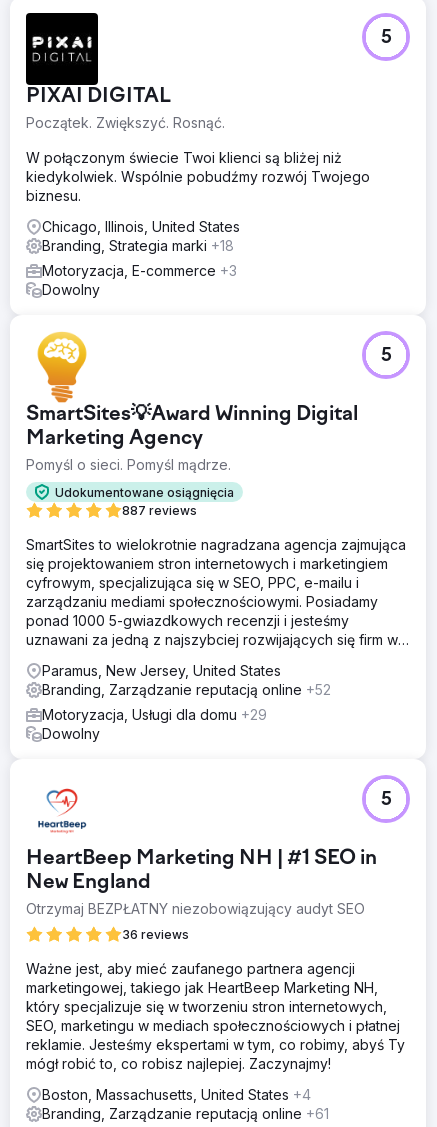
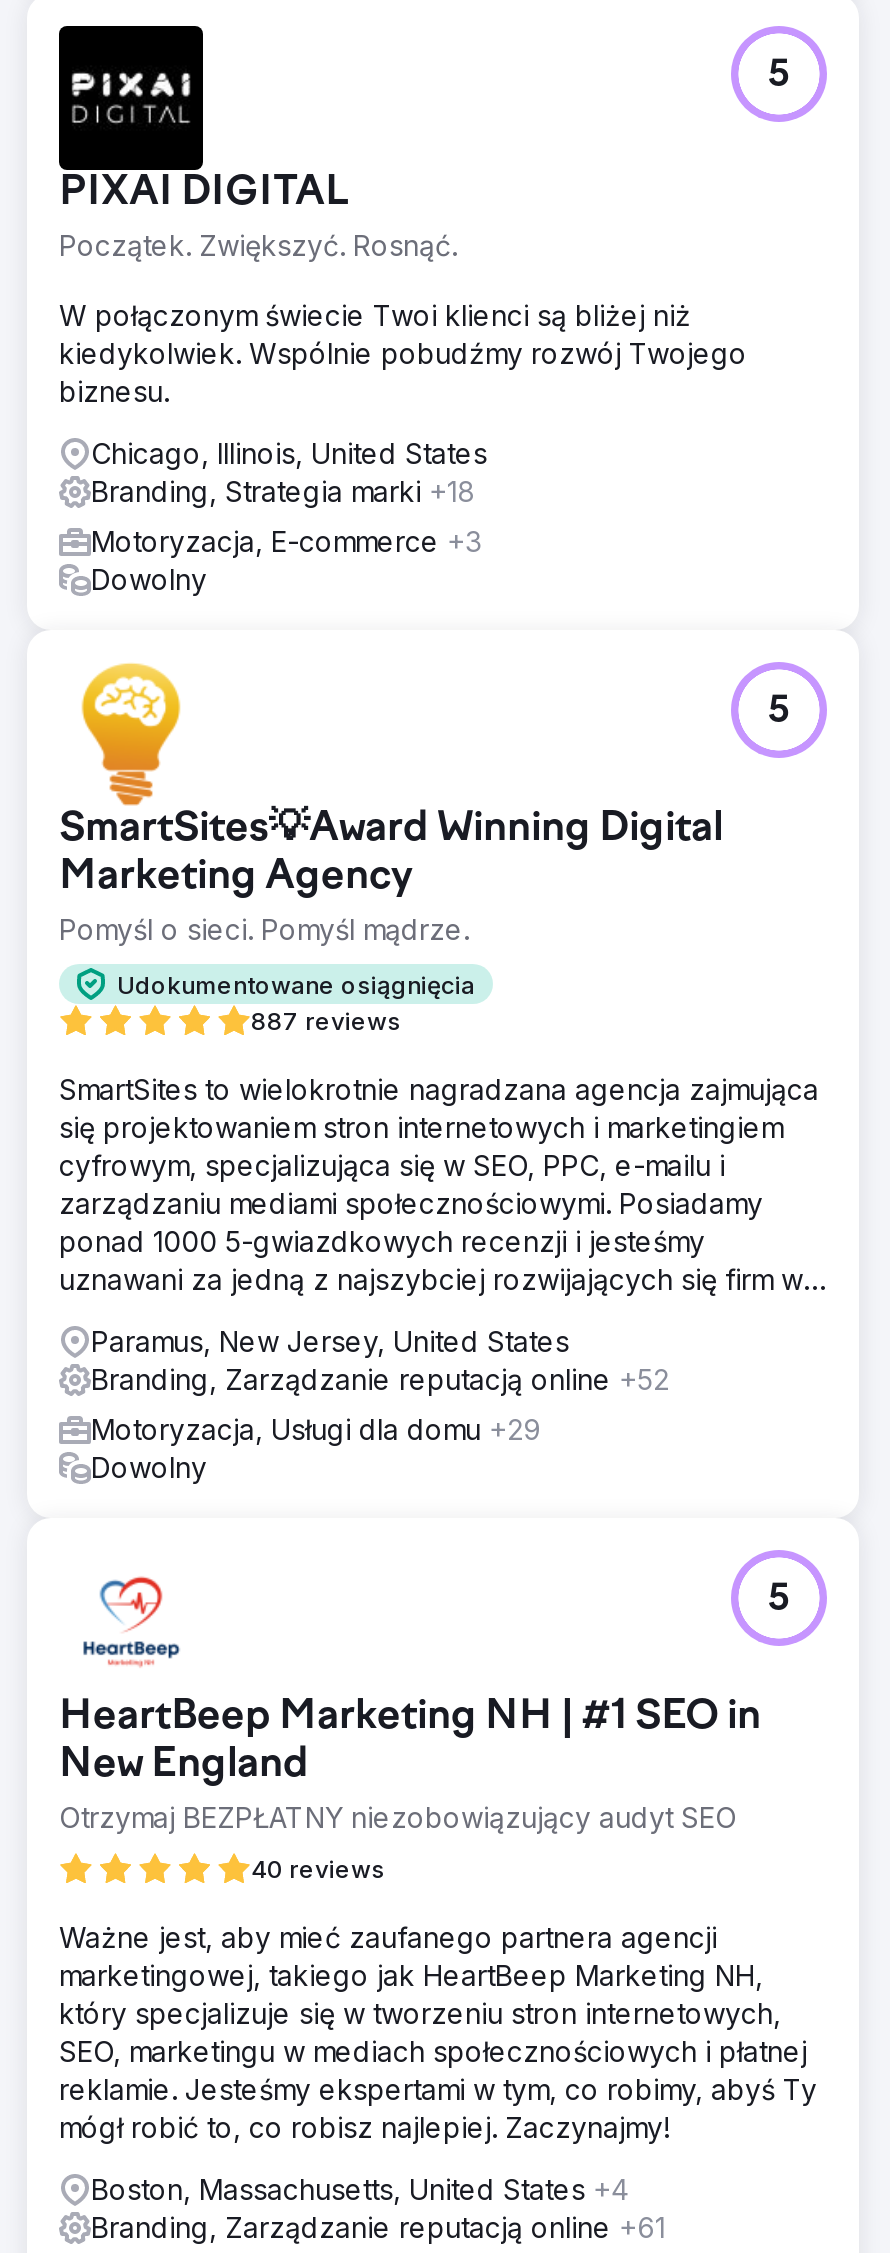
[122,927,189,942] 36 reviews -> [251,1854,385,1884] 40 reviews

